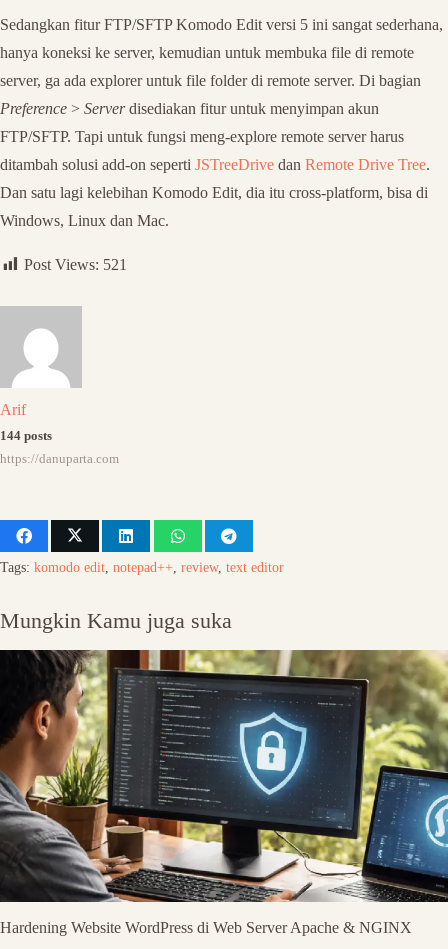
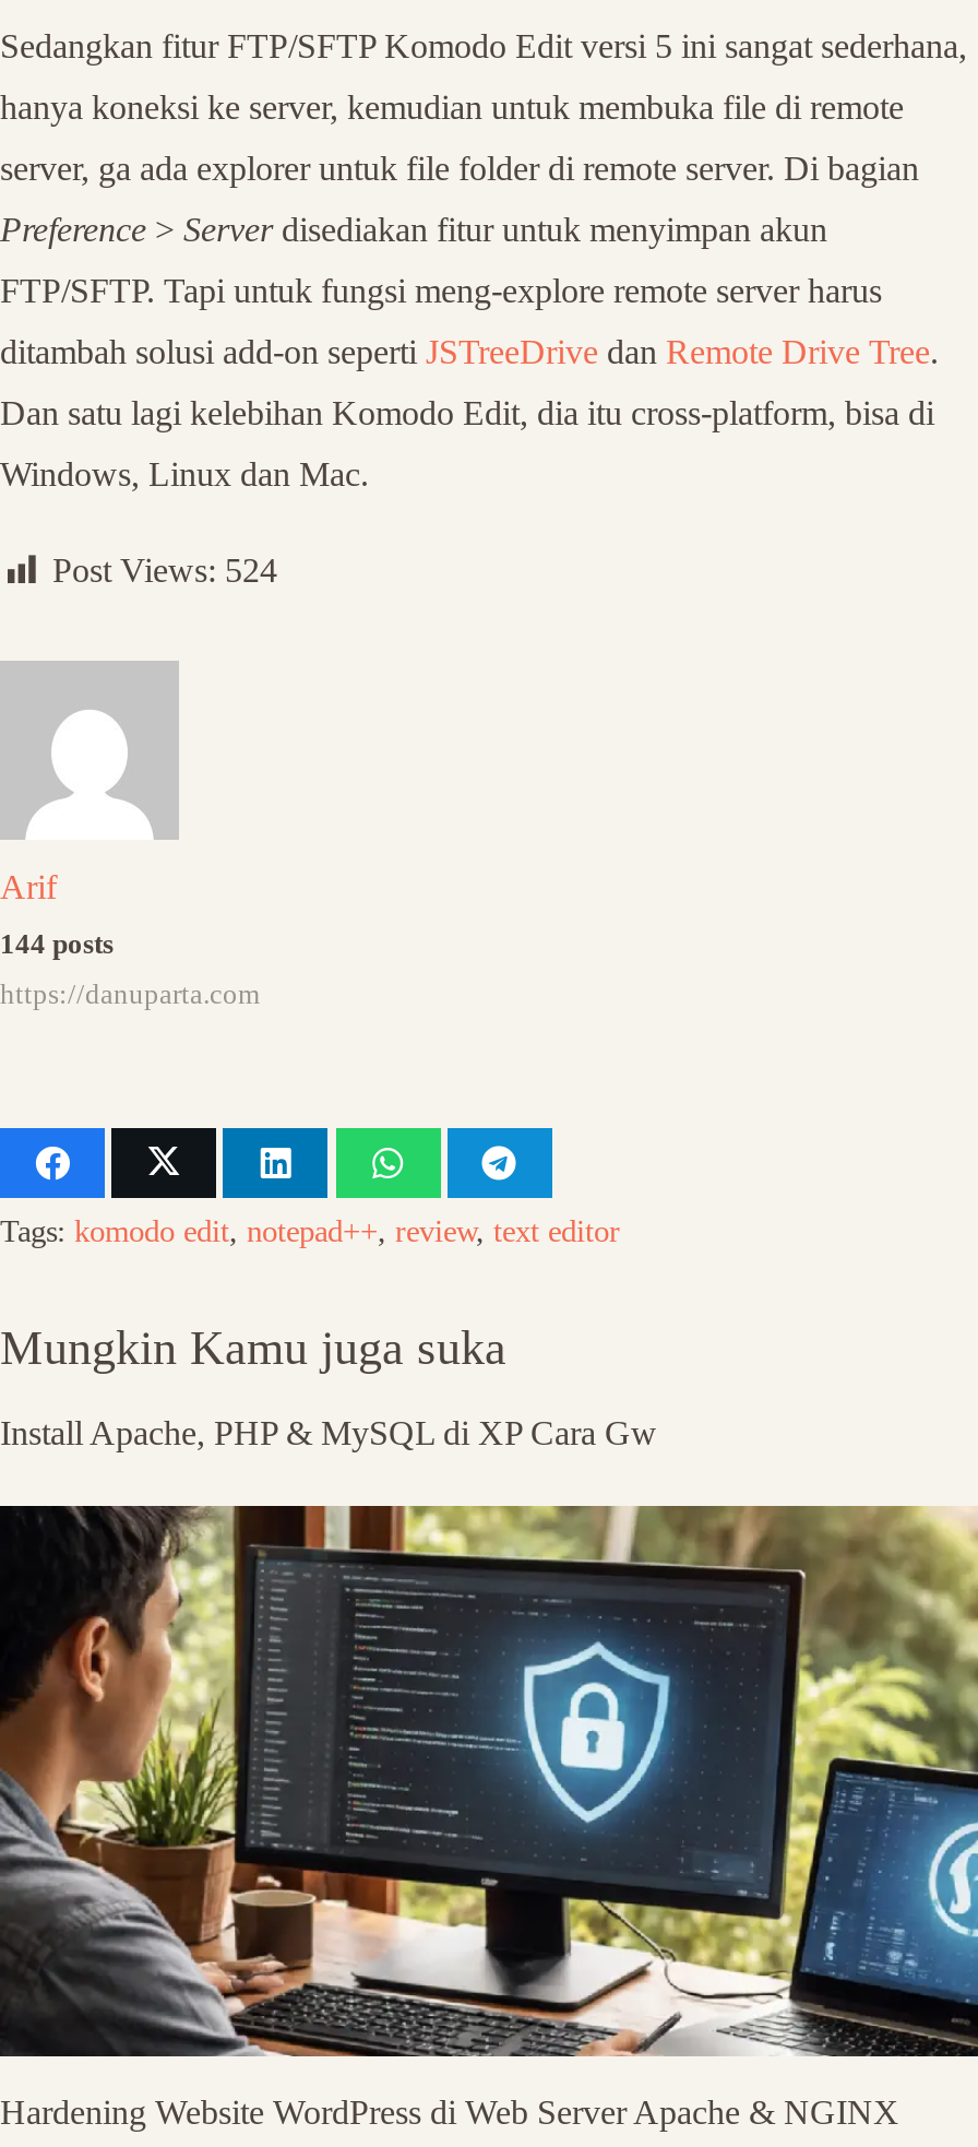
[24,256,127,273] Post Views: 521 -> [52,551,277,588] Post Views: 524
none -> [0,1415,657,1452] Install Apache, PHP & MySQL di XP Cara Gw

